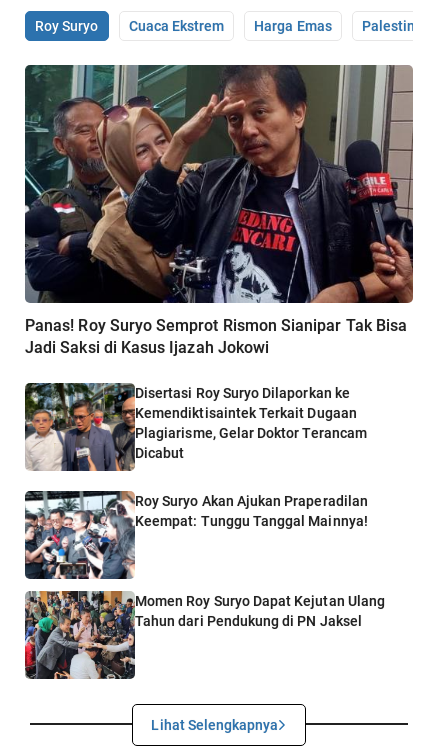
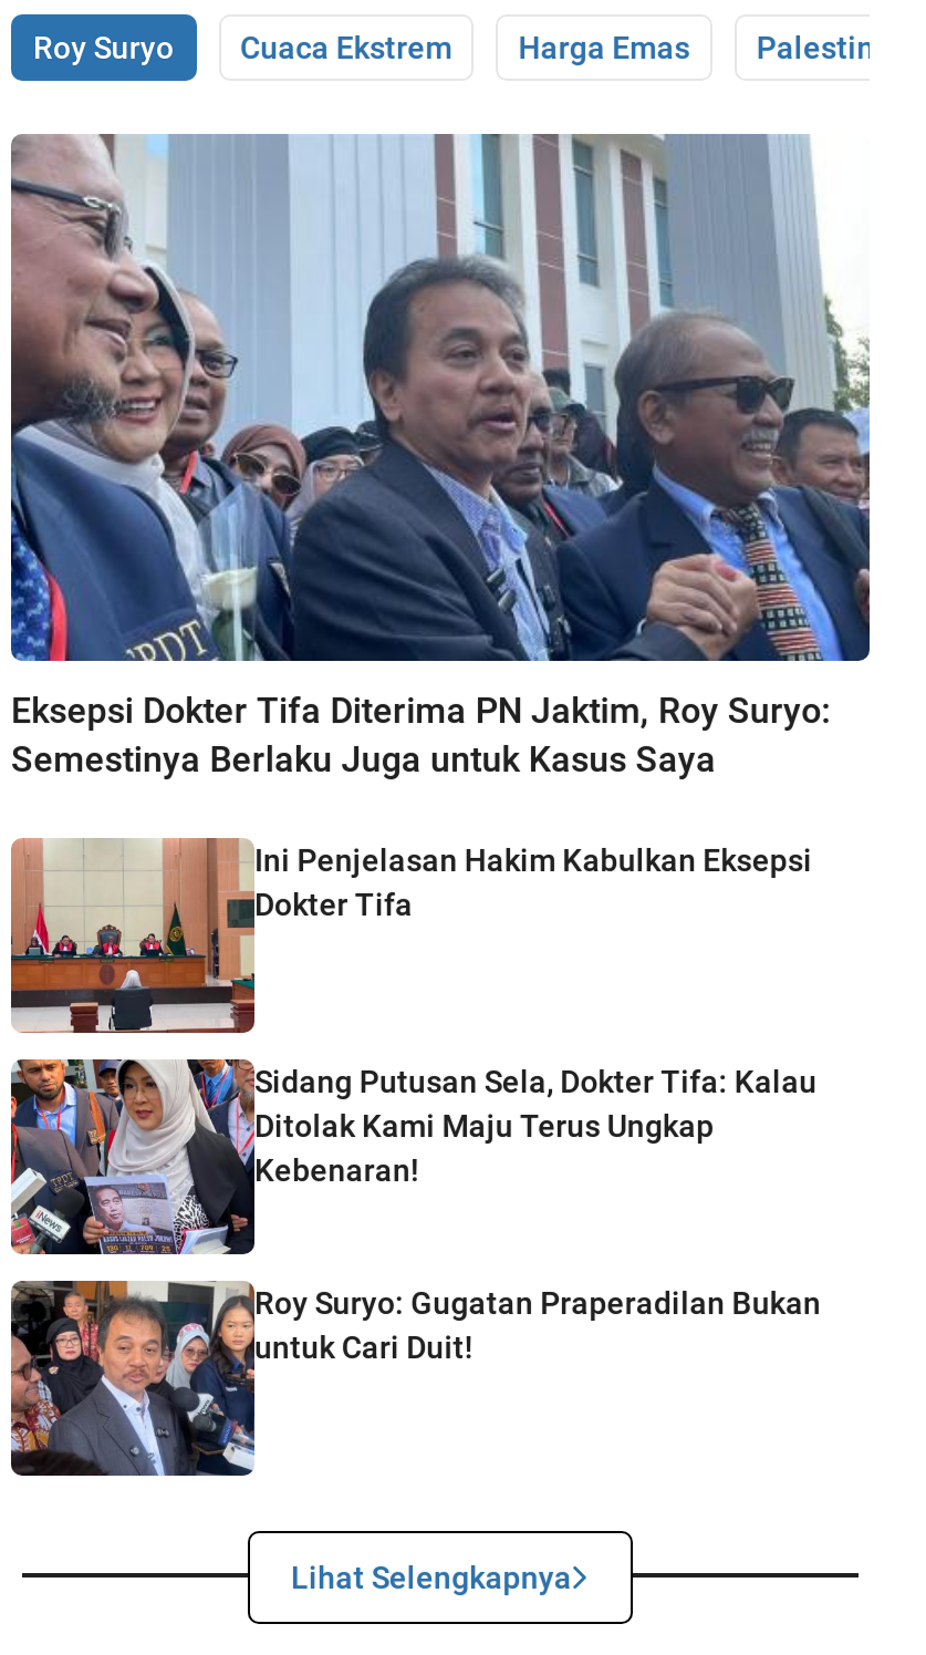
[24,64,414,357] [image] | Panas! Roy Suryo Semprot Rismon Sianipar Tak Bisa | Jadi Saksi di Kasus Ijazah Jokowi -> [9,132,872,781] [image] | Eksepsi Dokter Tifa Diterima PN Jaktim, Roy Suryo: | Semestinya Berlaku Juga untuk Kasus Saya
[24,382,367,472] [image] | Disertasi Roy Suryo Dilaporkan ke | Kemendiktisaintek Terkait Dugaan | Plagiarisme, Gelar Doktor Terancam | Dicabut -> [9,836,812,1035] [image] | Ini Penjelasan Hakim Kabulkan Eksepsi | Dokter Tifa
[24,490,368,580] [image] | Roy Suryo Akan Ajukan Praperadilan | Keempat: Tunggu Tanggal Mainnya! -> [9,1057,817,1256] [image] | Sidang Putusan Sela, Dokter Tifa: Kalau | Ditolak Kami Maju Terus Ungkap | Kebenaran!
[24,590,385,680] [image] | Momen Roy Suryo Dapat Kejutan Ulang | Tahun dari Pendukung di PN Jaksel -> [9,1279,821,1476] [image] | Roy Suryo: Gugatan Praperadilan Bukan | untuk Cari Duit!

